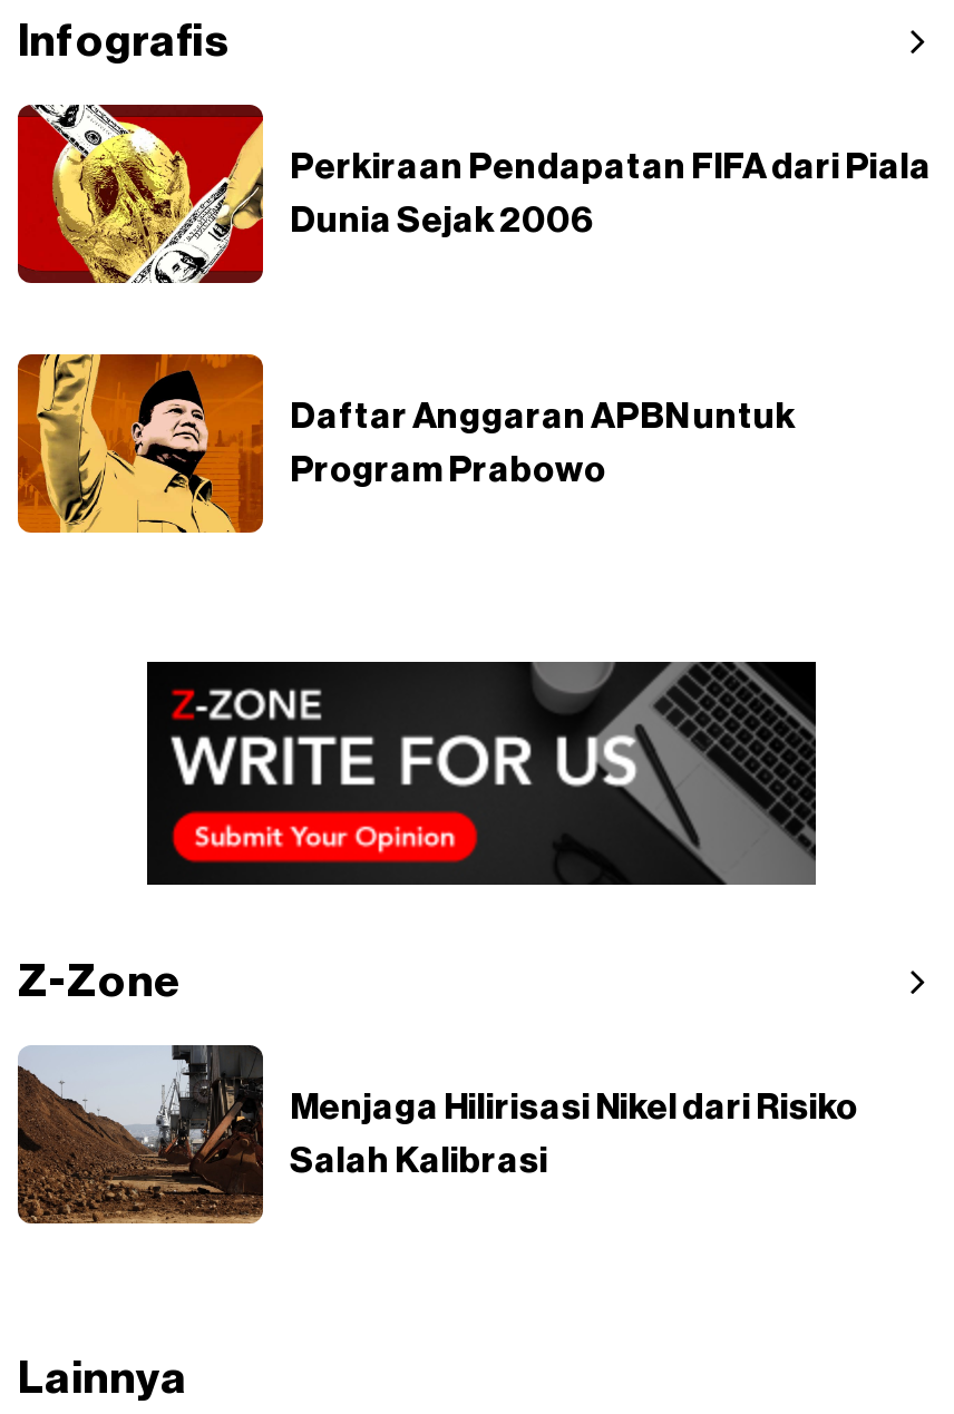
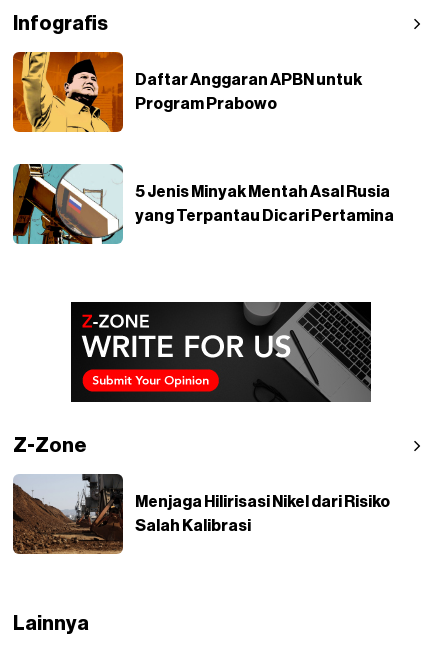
[18,103,932,283] [image] | Perkiraan Pendapatan FIFA dari Piala | Dunia Sejak 2006 -> none
moved [16,350,796,533] -> [12,50,362,132]: [image] | Daftar Anggaran APBN untuk | Program Prabowo
none -> [12,163,394,245] [image] | 5 Jenis Minyak Mentah Asal Rusia | yang Terpantau Dicari Pertamina

